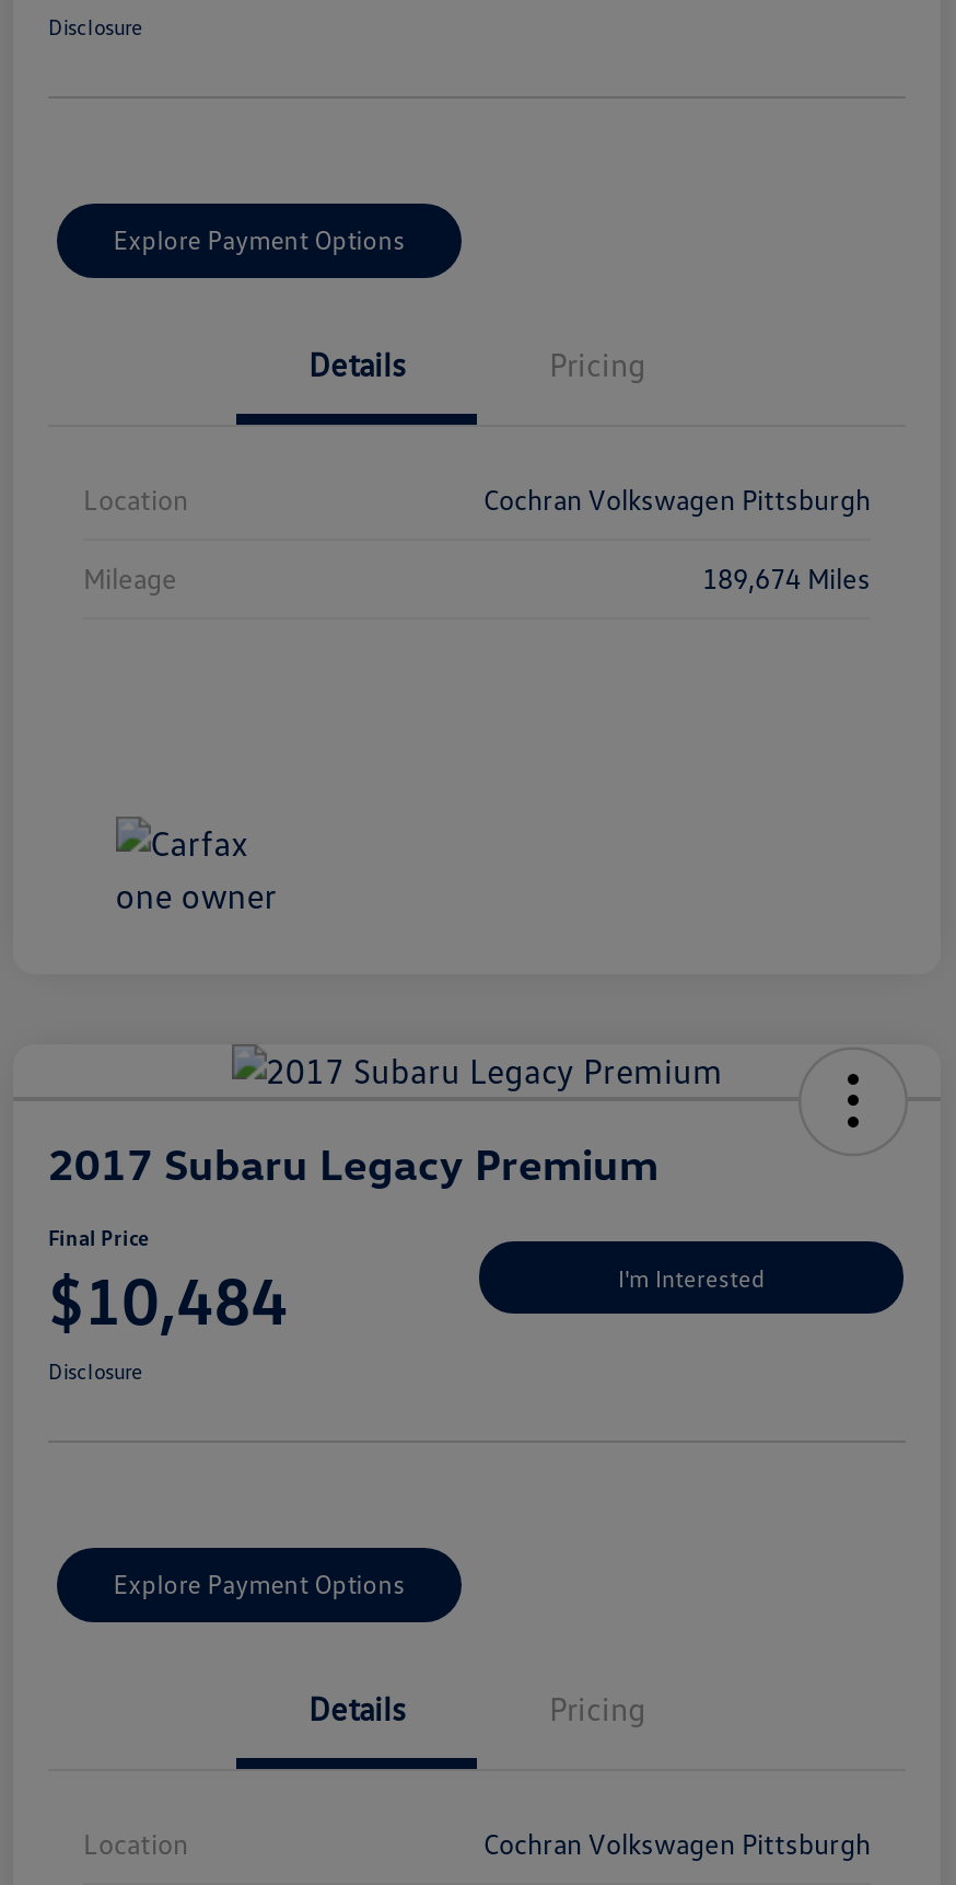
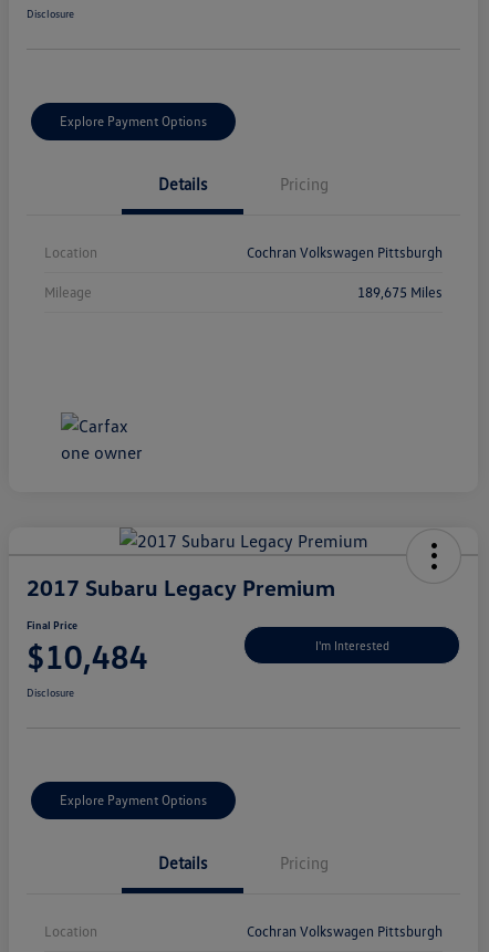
[702,560,871,595] 189,674 Miles -> [357,283,443,301] 189,675 Miles

